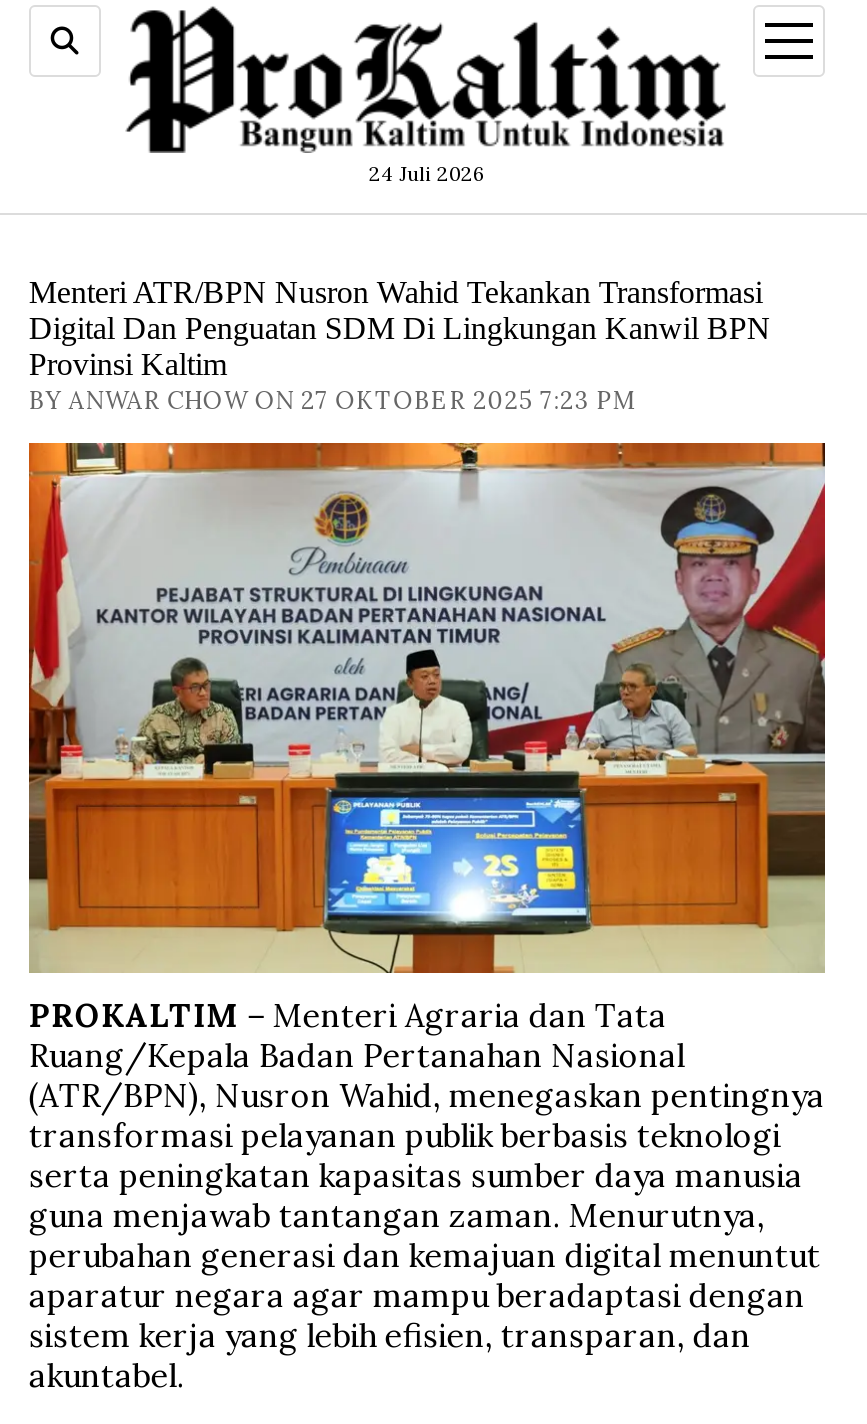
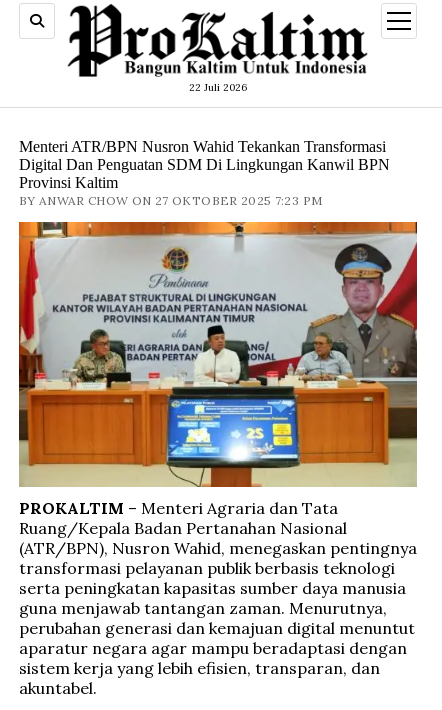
[369,161,485,187] 24 Juli 2026 -> [189,81,247,94] 22 Juli 2026

